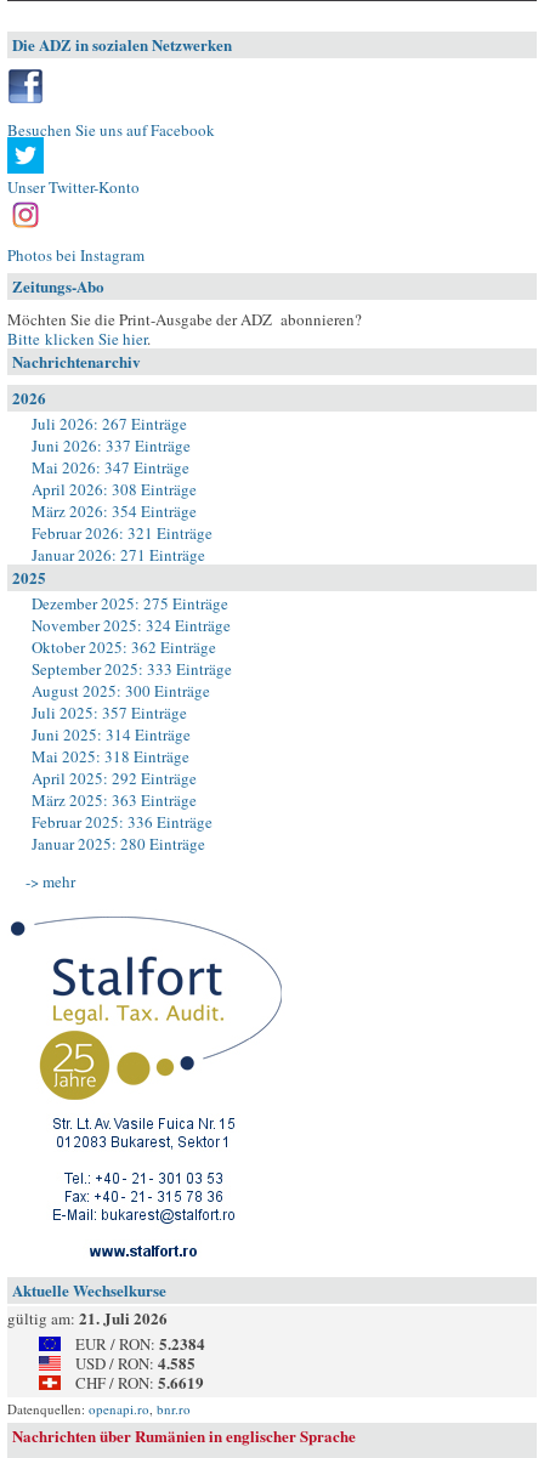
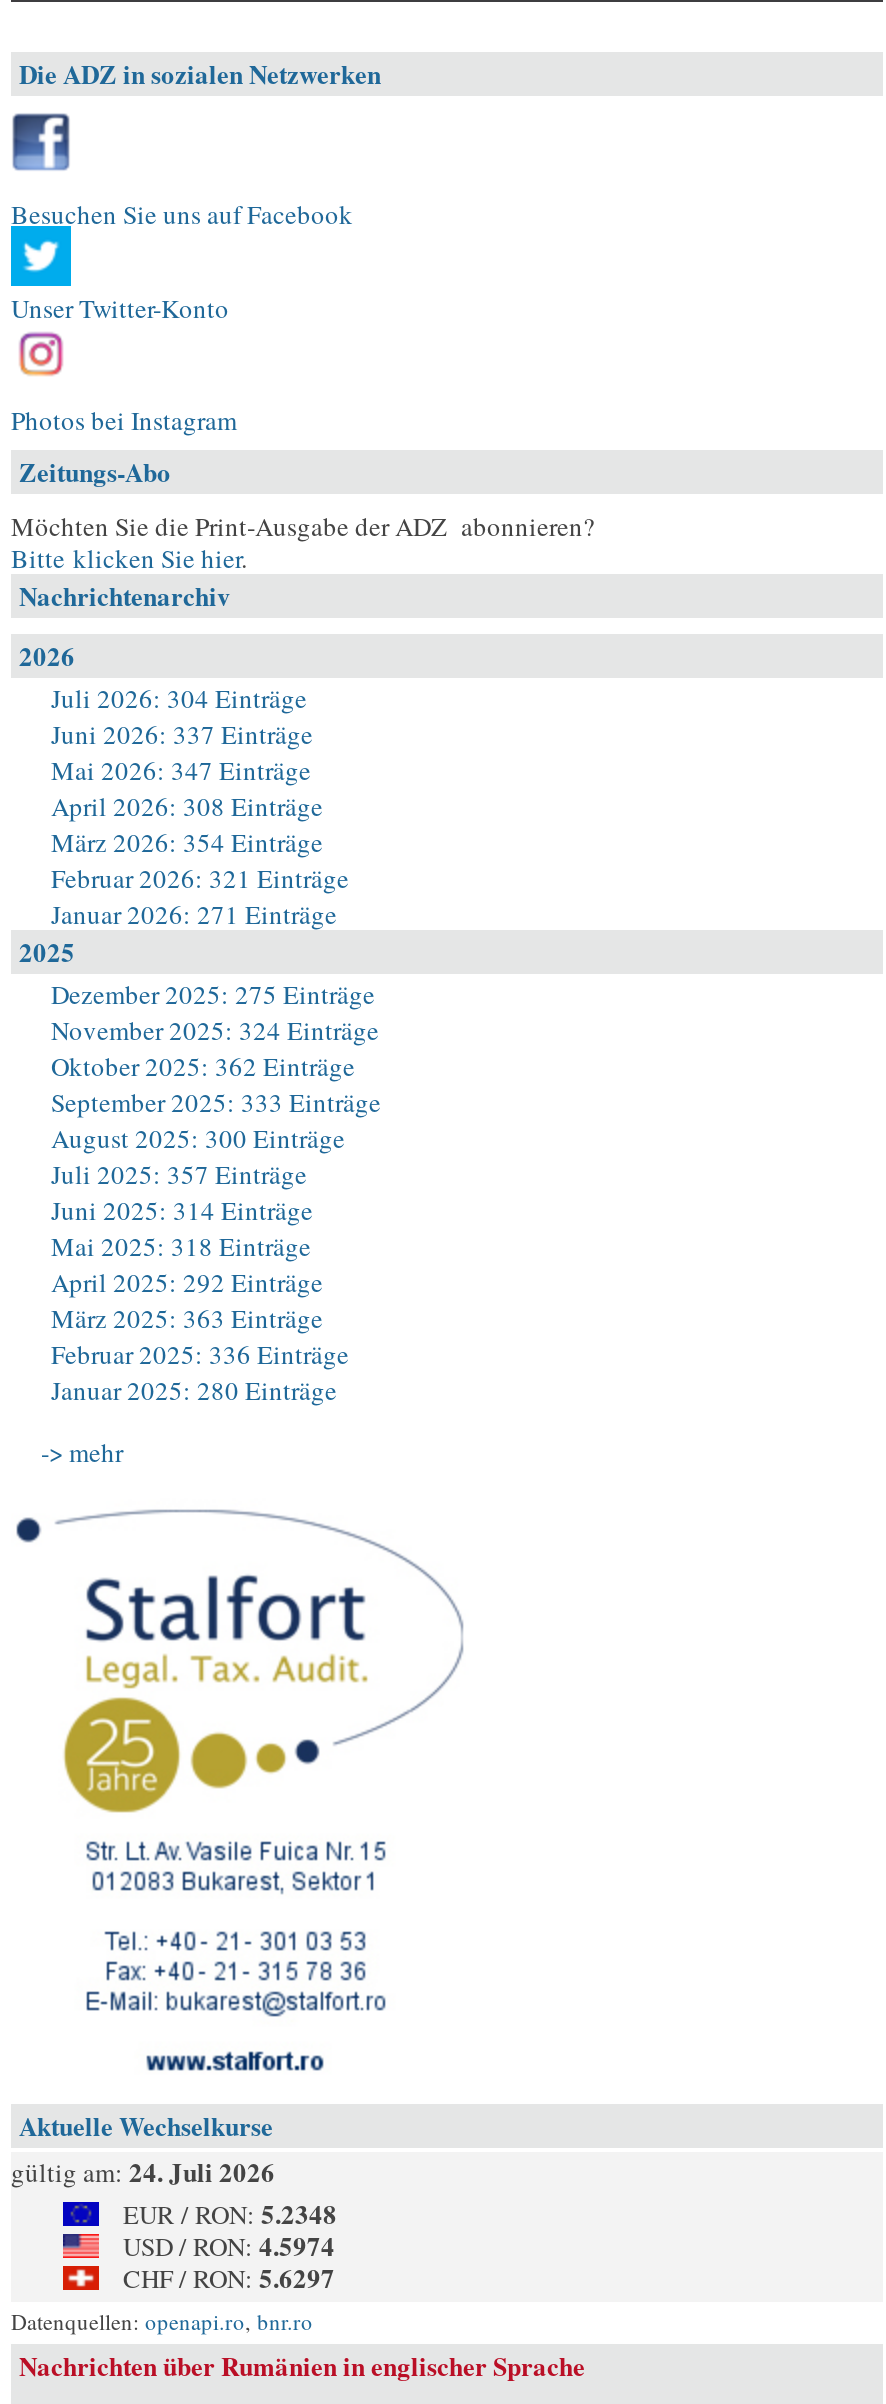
[32,413,187,435] Juli 2026: 267 Einträge -> [51,680,307,716] Juli 2026: 304 Einträge
[7,1306,168,1329] gültig am: 21. Juli 2026 -> [11,2152,275,2190] gültig am: 24. Juli 2026
[75,1332,205,1355] EUR / RON: 5.2384 -> [123,2194,337,2232] EUR / RON: 5.2348
[75,1351,195,1374] USD / RON: 4.585 -> [123,2226,335,2264] USD / RON: 4.5974
[75,1371,204,1394] CHF / RON: 5.6619 -> [123,2258,335,2296] CHF / RON: 5.6297

